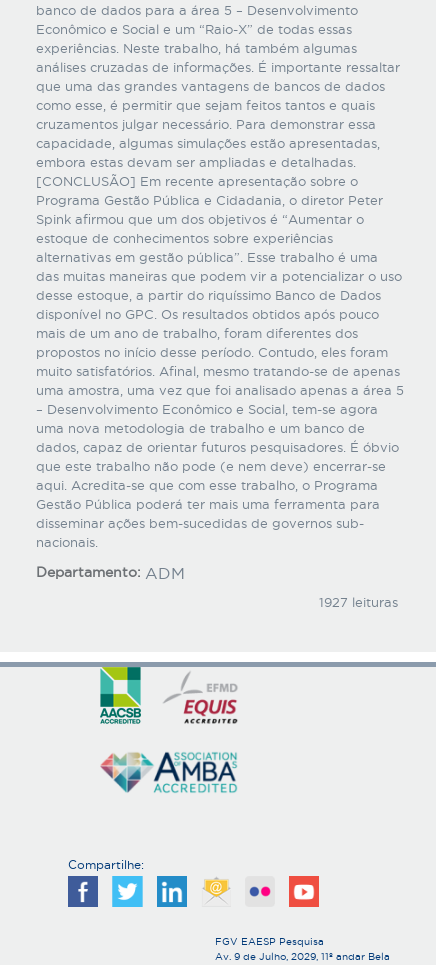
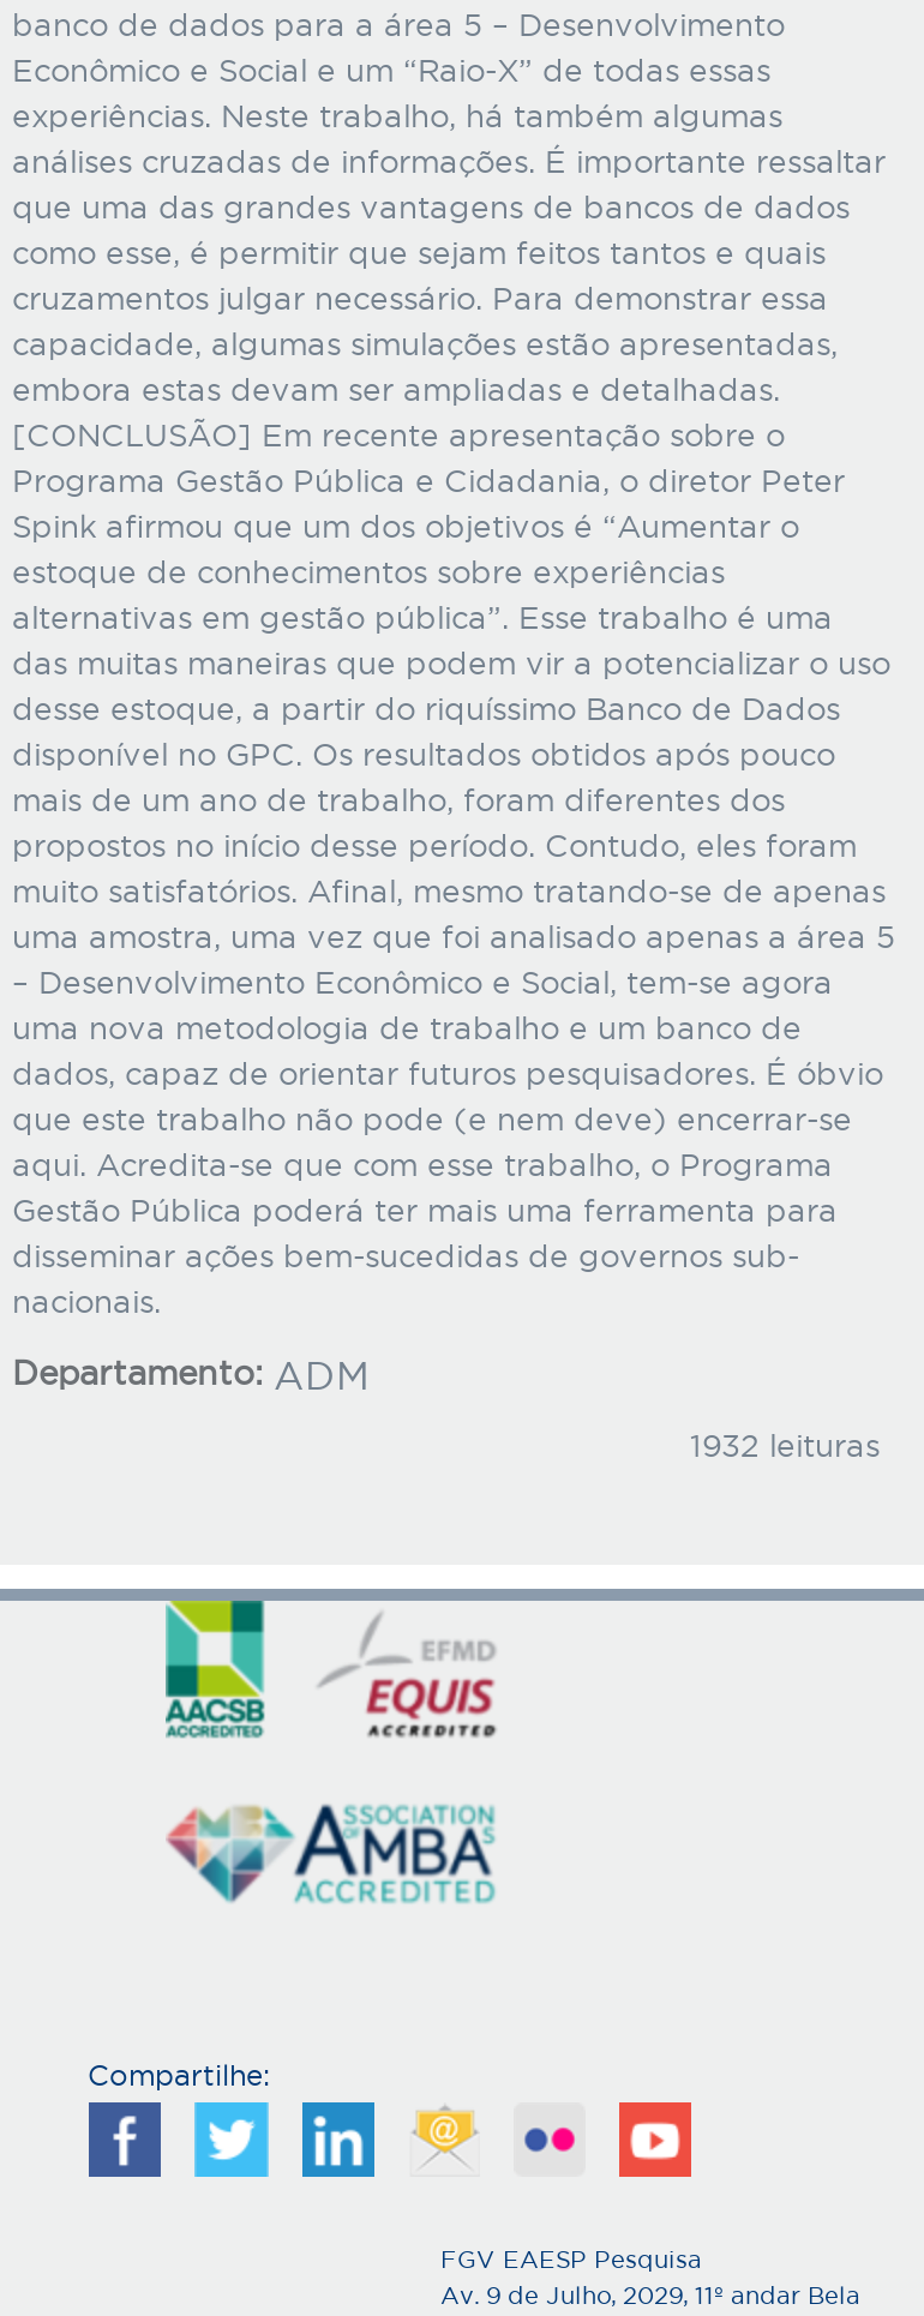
[318,595,397,609] 1927 leituras -> [690,1428,880,1462] 1932 leituras

